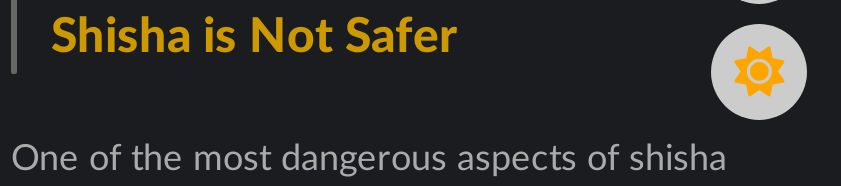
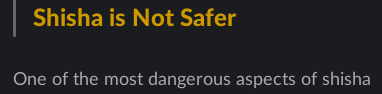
[709,22,809,122] [image] -> none

